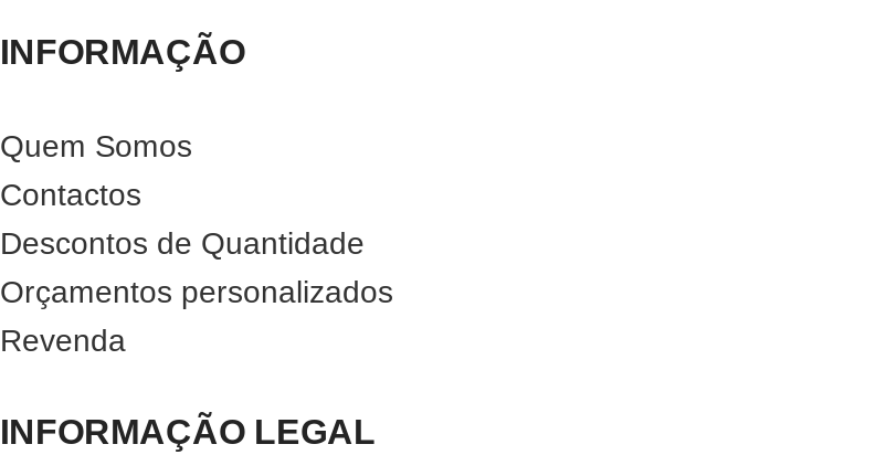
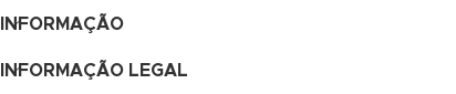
[0,128,393,358] Quem Somos | Contactos | Descontos de Quantidade | Orçamentos personalizados | Revenda -> none

